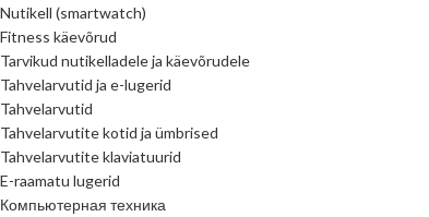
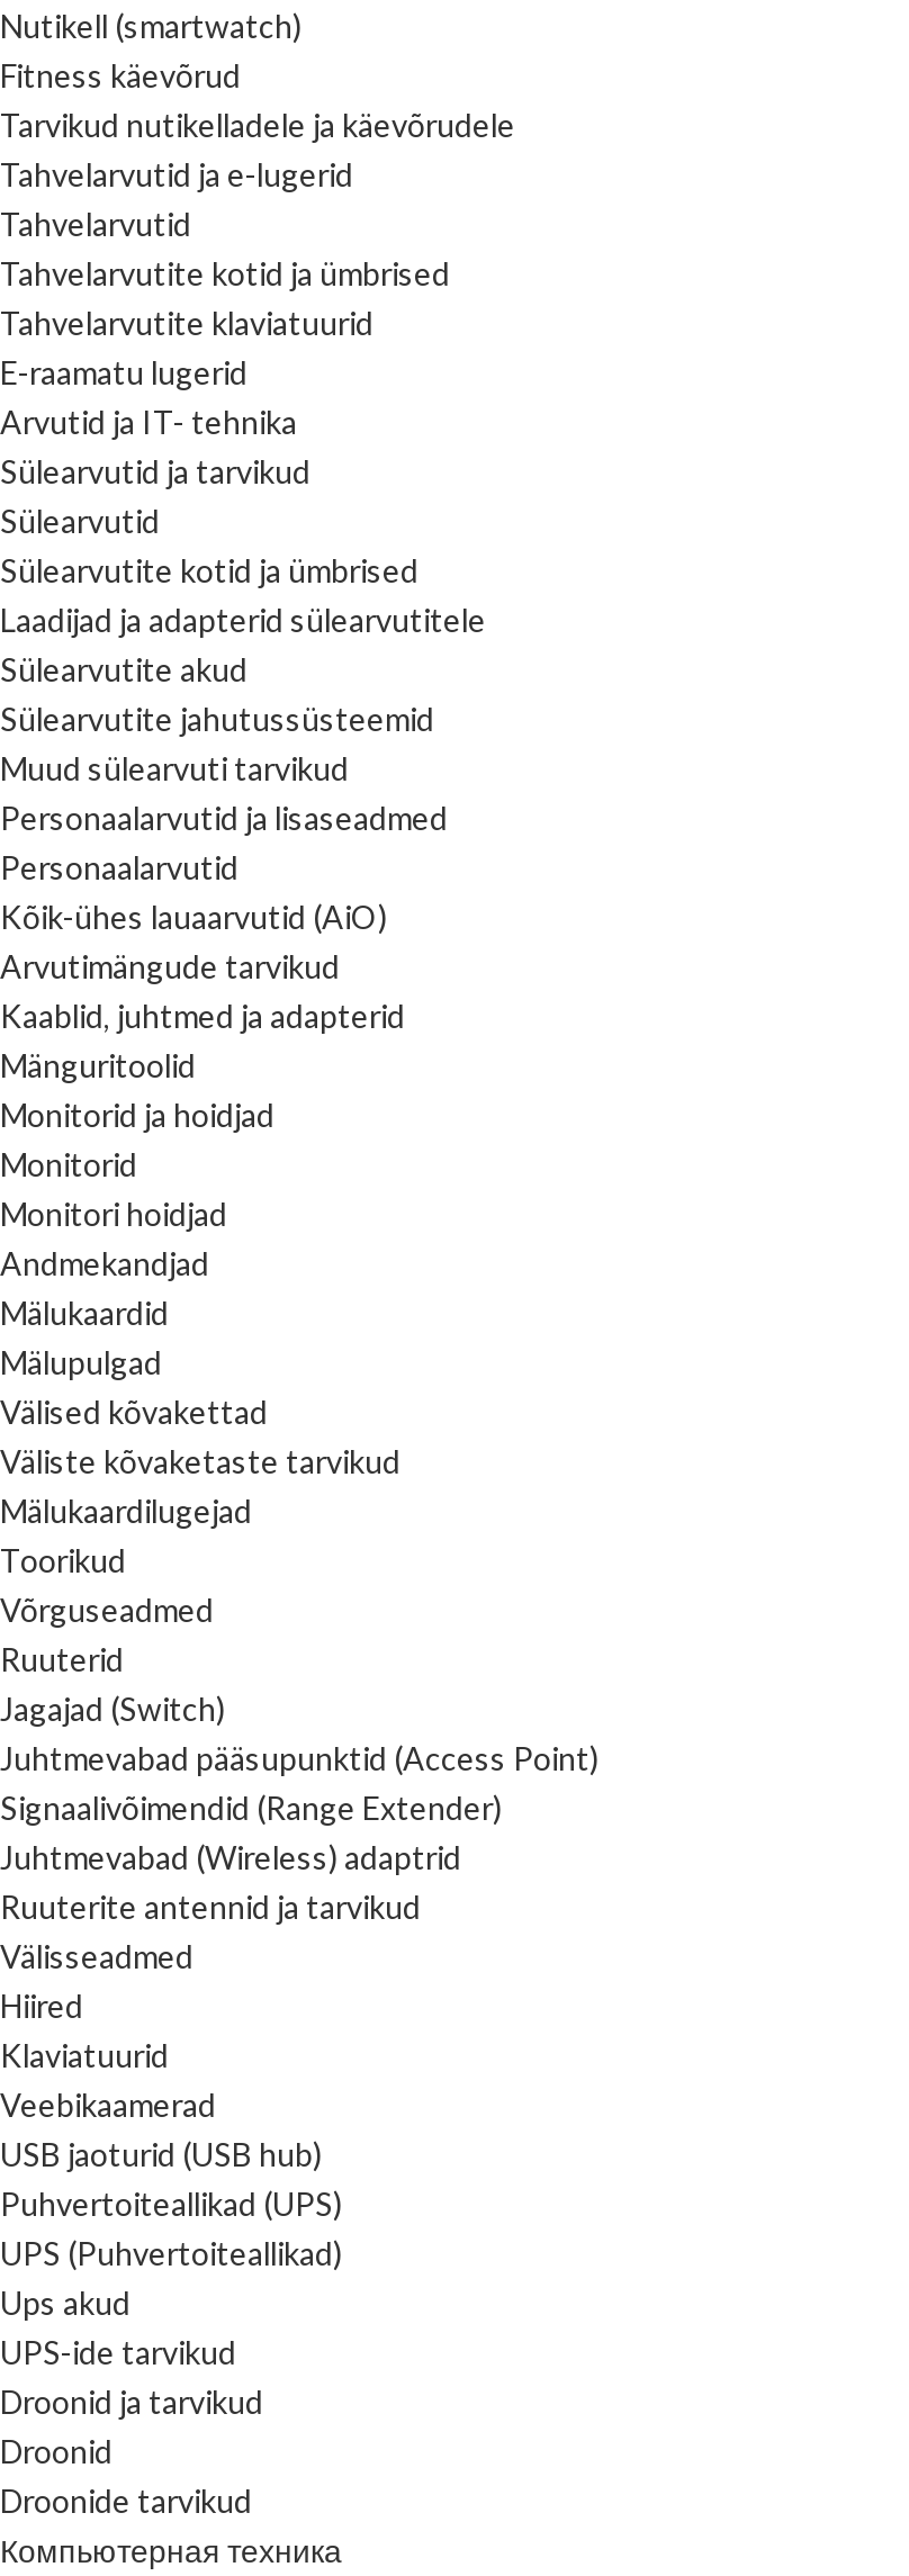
none -> [0,403,598,2520] Arvutid ja IT- tehnika | Sülearvutid ja tarvikud | Sülearvutid | Sülearvutite kotid ja ümbrised | Laadijad ja adapterid sülearvutitele | Sülearvutite akud | Sülearvutite jahutussüsteemid | Muud sülearvuti tarvikud | Personaalarvutid ja lisaseadmed | Personaalarvutid | Kõik-ühes lauaarvutid (AiO) | Arvutimängude tarvikud | Kaablid, juhtmed ja adapterid | Mänguritoolid | Monitorid ja hoidjad | Monitorid | Monitori hoidjad | Andmekandjad | Mälukaardid | Mälupulgad | Välised kõvakettad | Väliste kõvaketaste tarvikud | Mälukaardilugejad | Toorikud | Võrguseadmed | Ruuterid | Jagajad (Switch) | Juhtmevabad pääsupunktid (Access Point) | Signaalivõimendid (Range Extender) | Juhtmevabad (Wireless) adaptrid | Ruuterite antennid ja tarvikud | Välisseadmed | Hiired | Klaviatuurid | Veebikaamerad | USB jaoturid (USB hub) | Puhvertoiteallikad (UPS) | UPS (Puhvertoiteallikad) | Ups akud | UPS-ide tarvikud | Droonid ja tarvikud | Droonid | Droonide tarvikud

